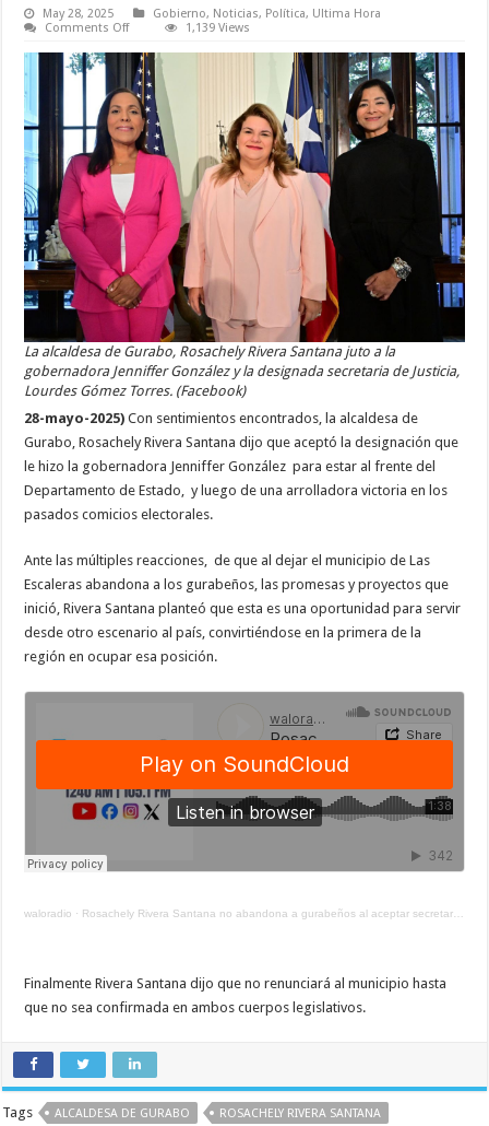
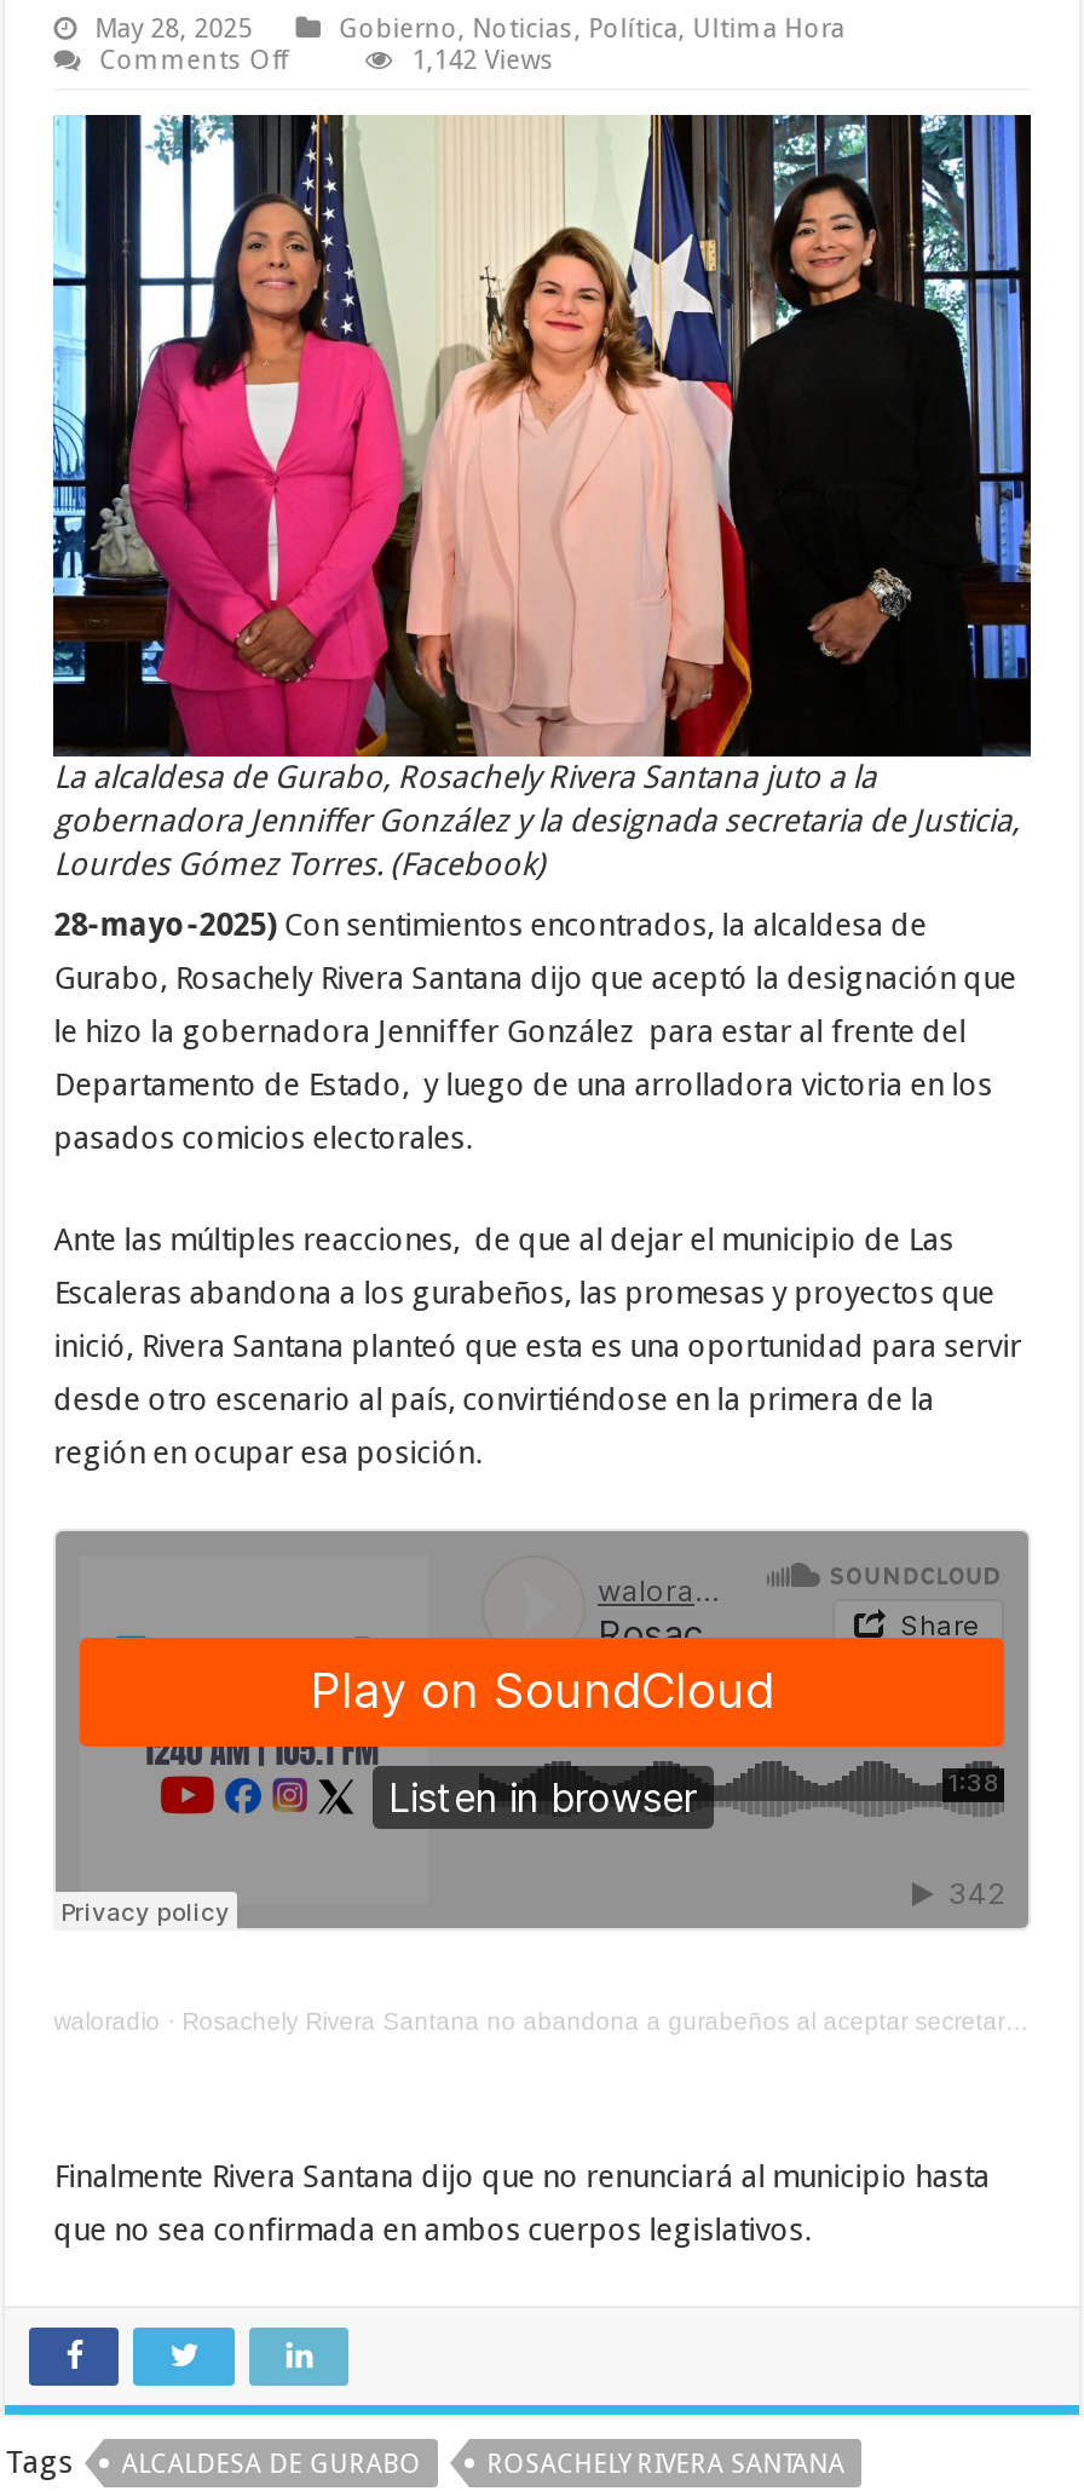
[186,21,250,35] 1,139 Views -> [412,44,555,76] 1,142 Views

